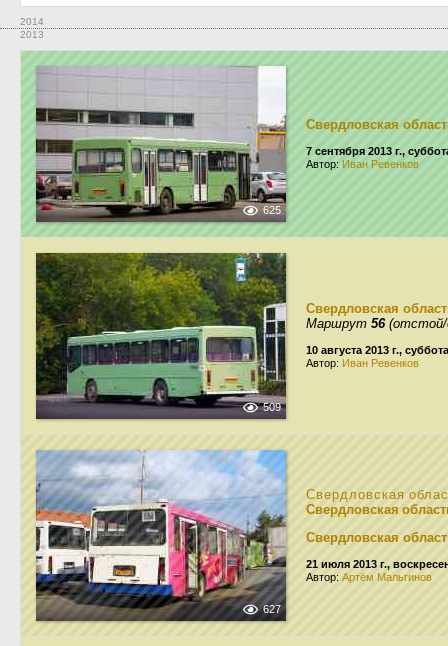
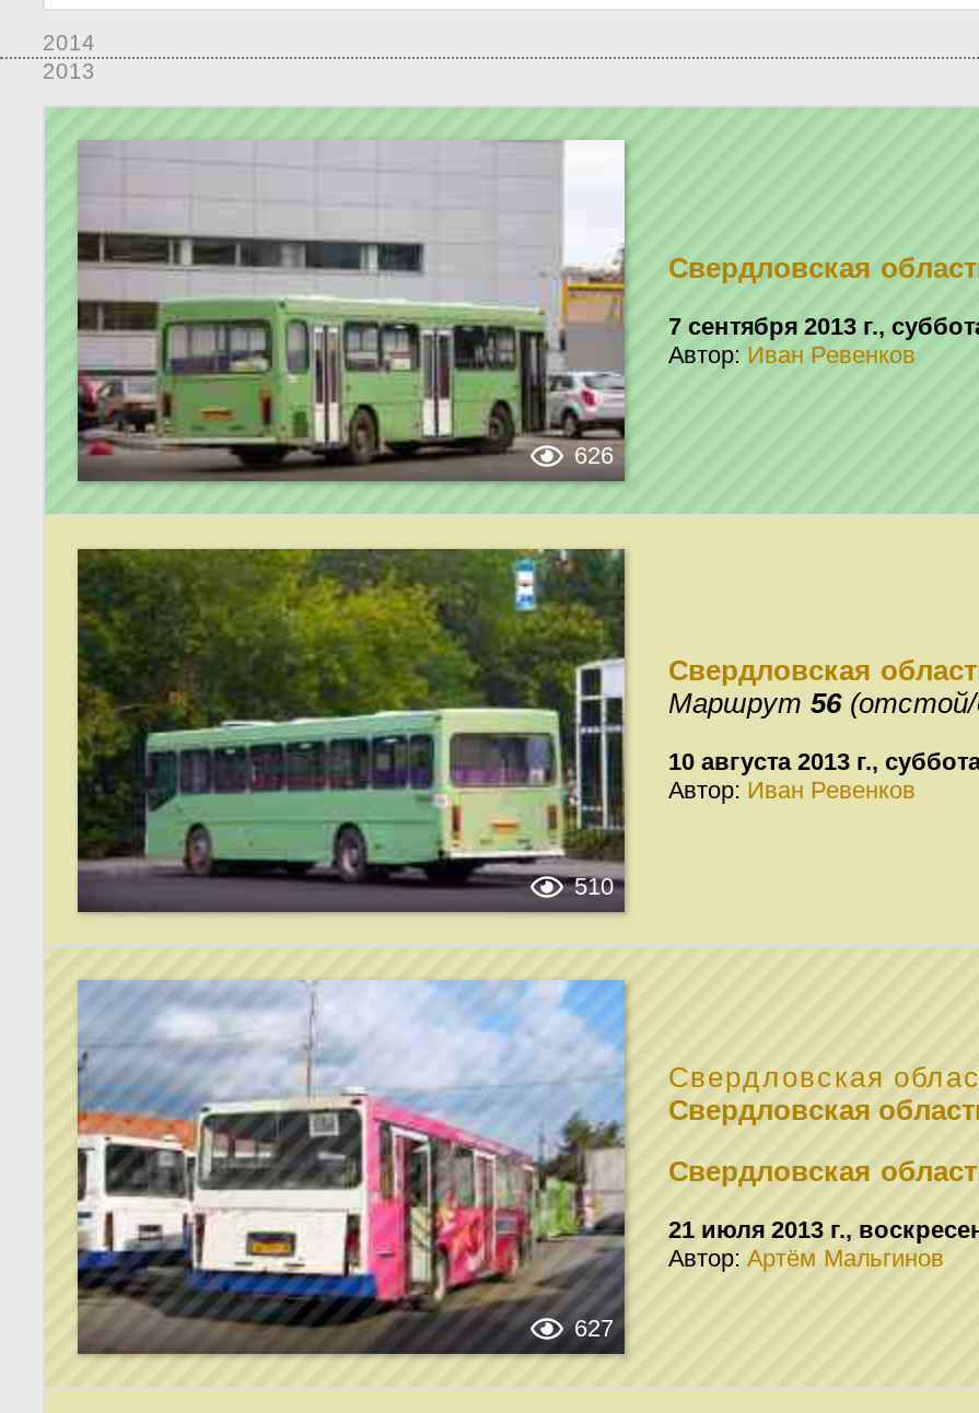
[263,204,281,216] 625 -> [574,442,614,468] 626
[263,401,281,413] 509 -> [574,873,614,899] 510

